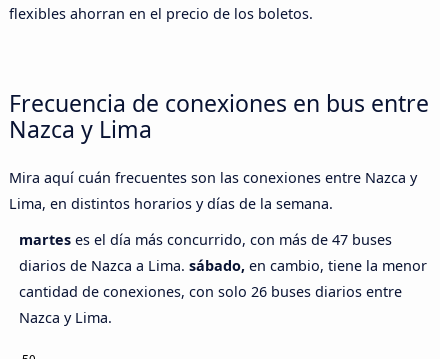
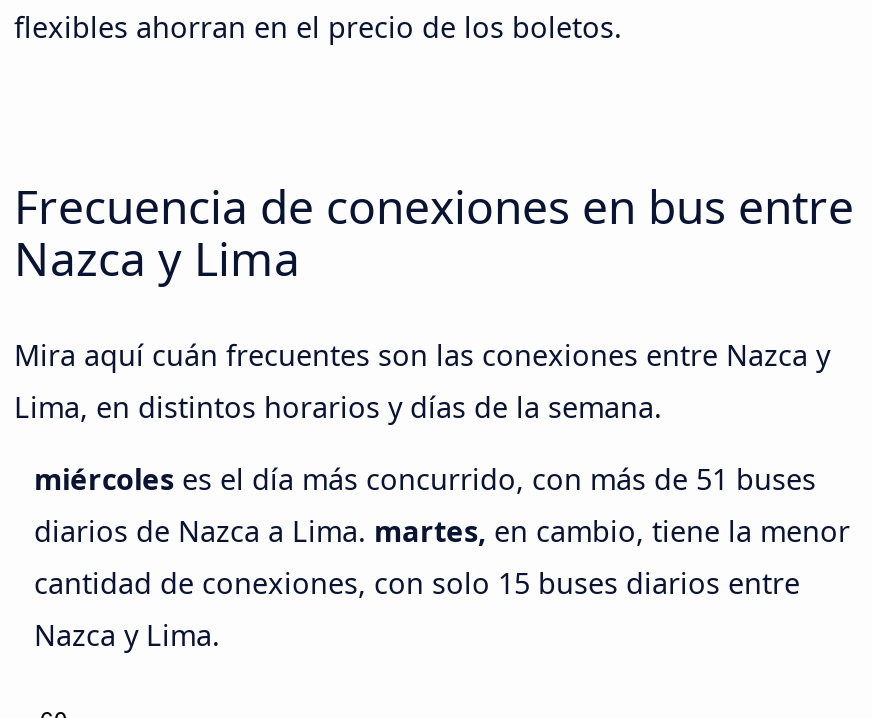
[19,230,392,249] martes es el día más concurrido, con más de 47 buses -> [34,460,816,498] miércoles es el día más concurrido, con más de 51 buses
[19,256,427,275] diarios de Nazca a Lima. sábado, en cambio, tiene la menor -> [34,512,850,550] diarios de Nazca a Lima. martes, en cambio, tiene la menor
[19,282,402,301] cantidad de conexiones, con solo 26 buses diarios entre -> [34,564,800,602] cantidad de conexiones, con solo 15 buses diarios entre

